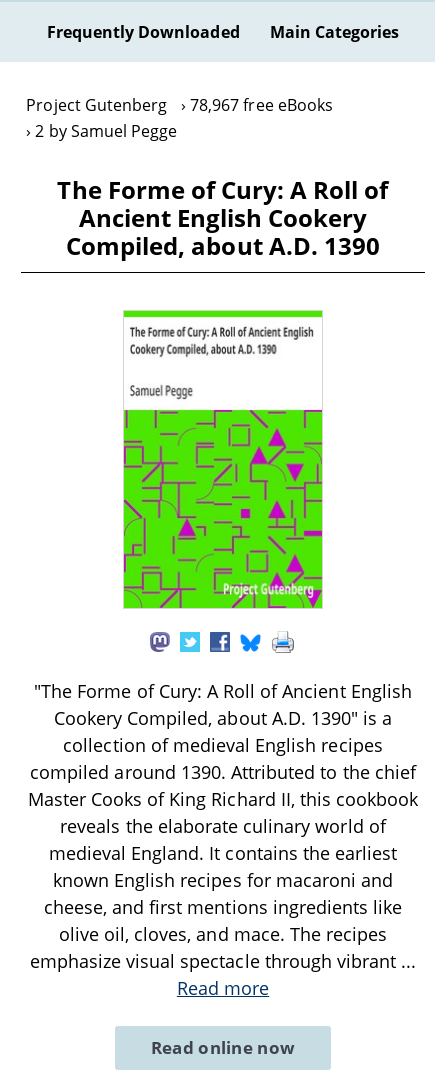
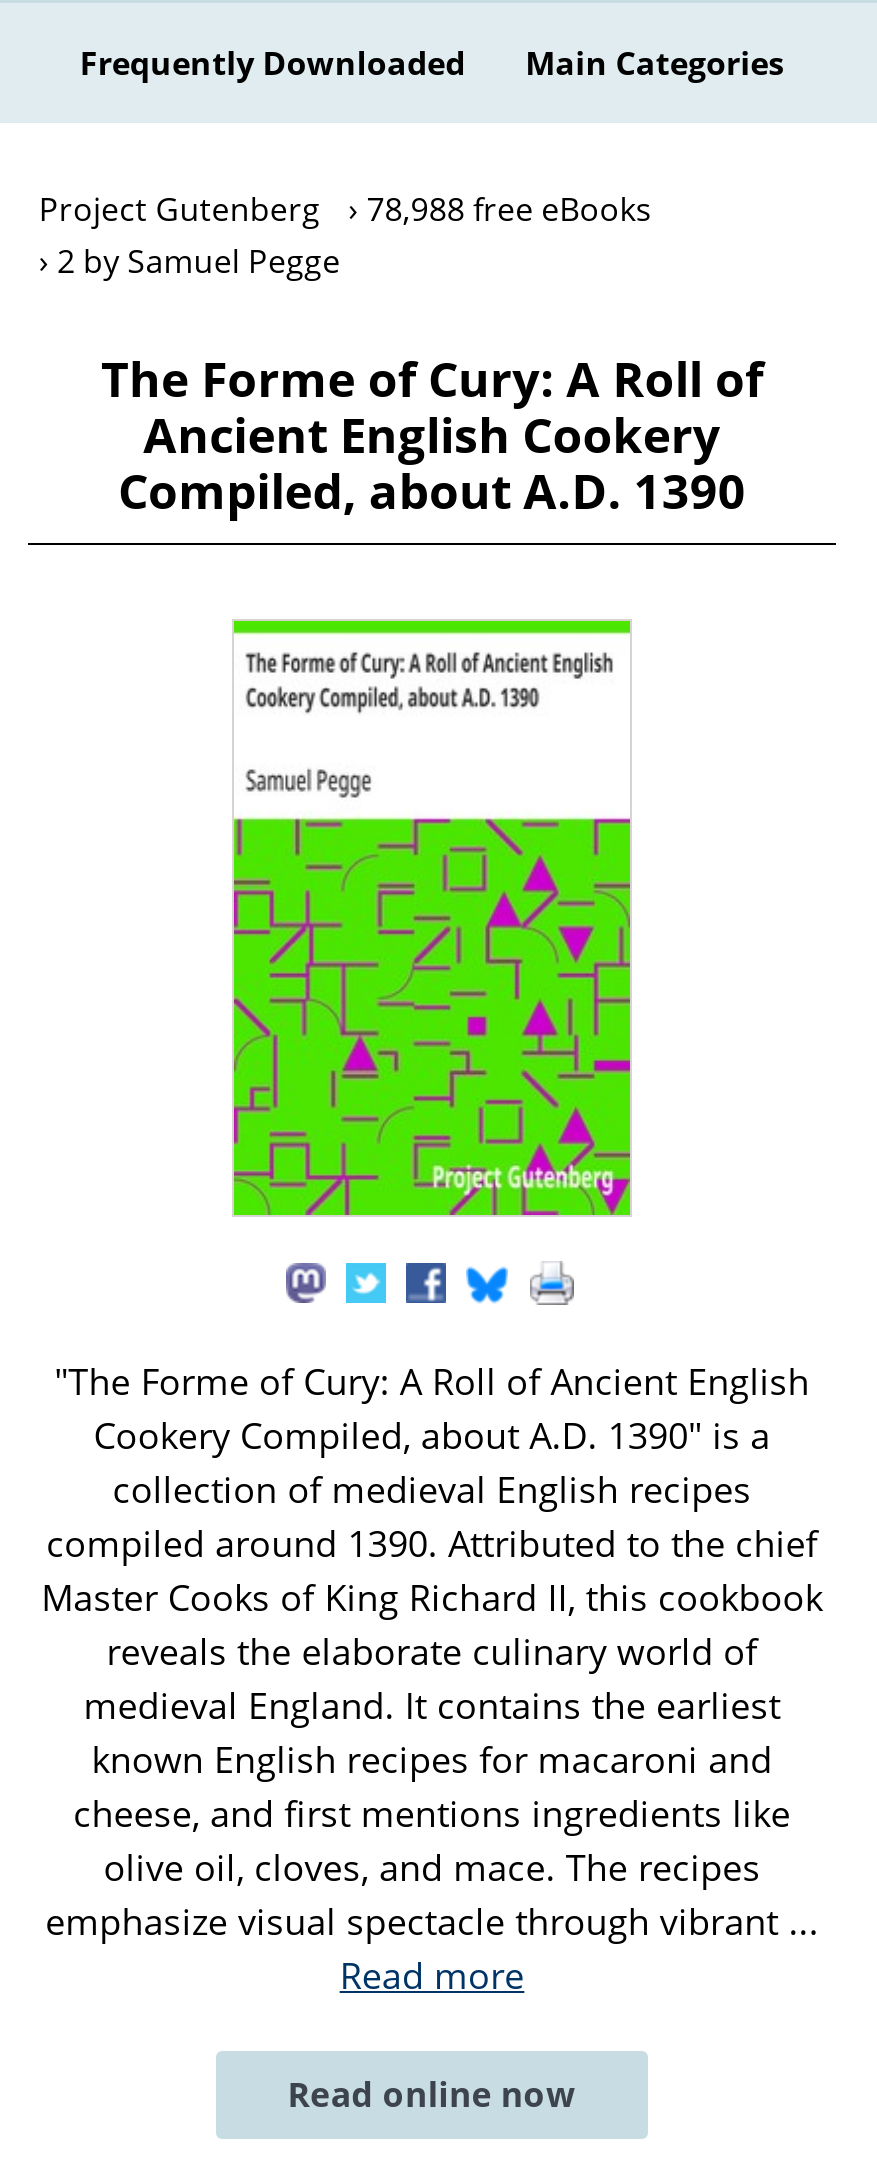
[26,94,333,116] Project Gutenberg 78,967 free eBooks -> [39,187,652,231] Project Gutenberg 78,988 free eBooks

